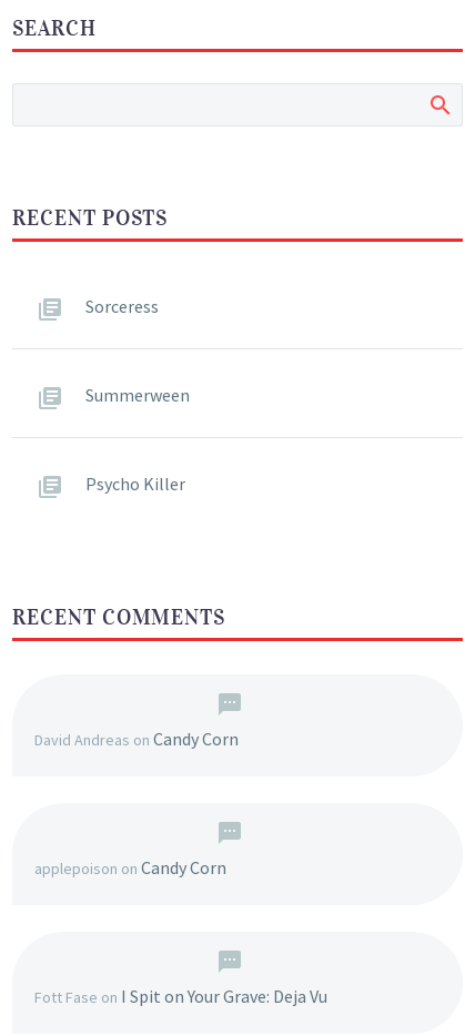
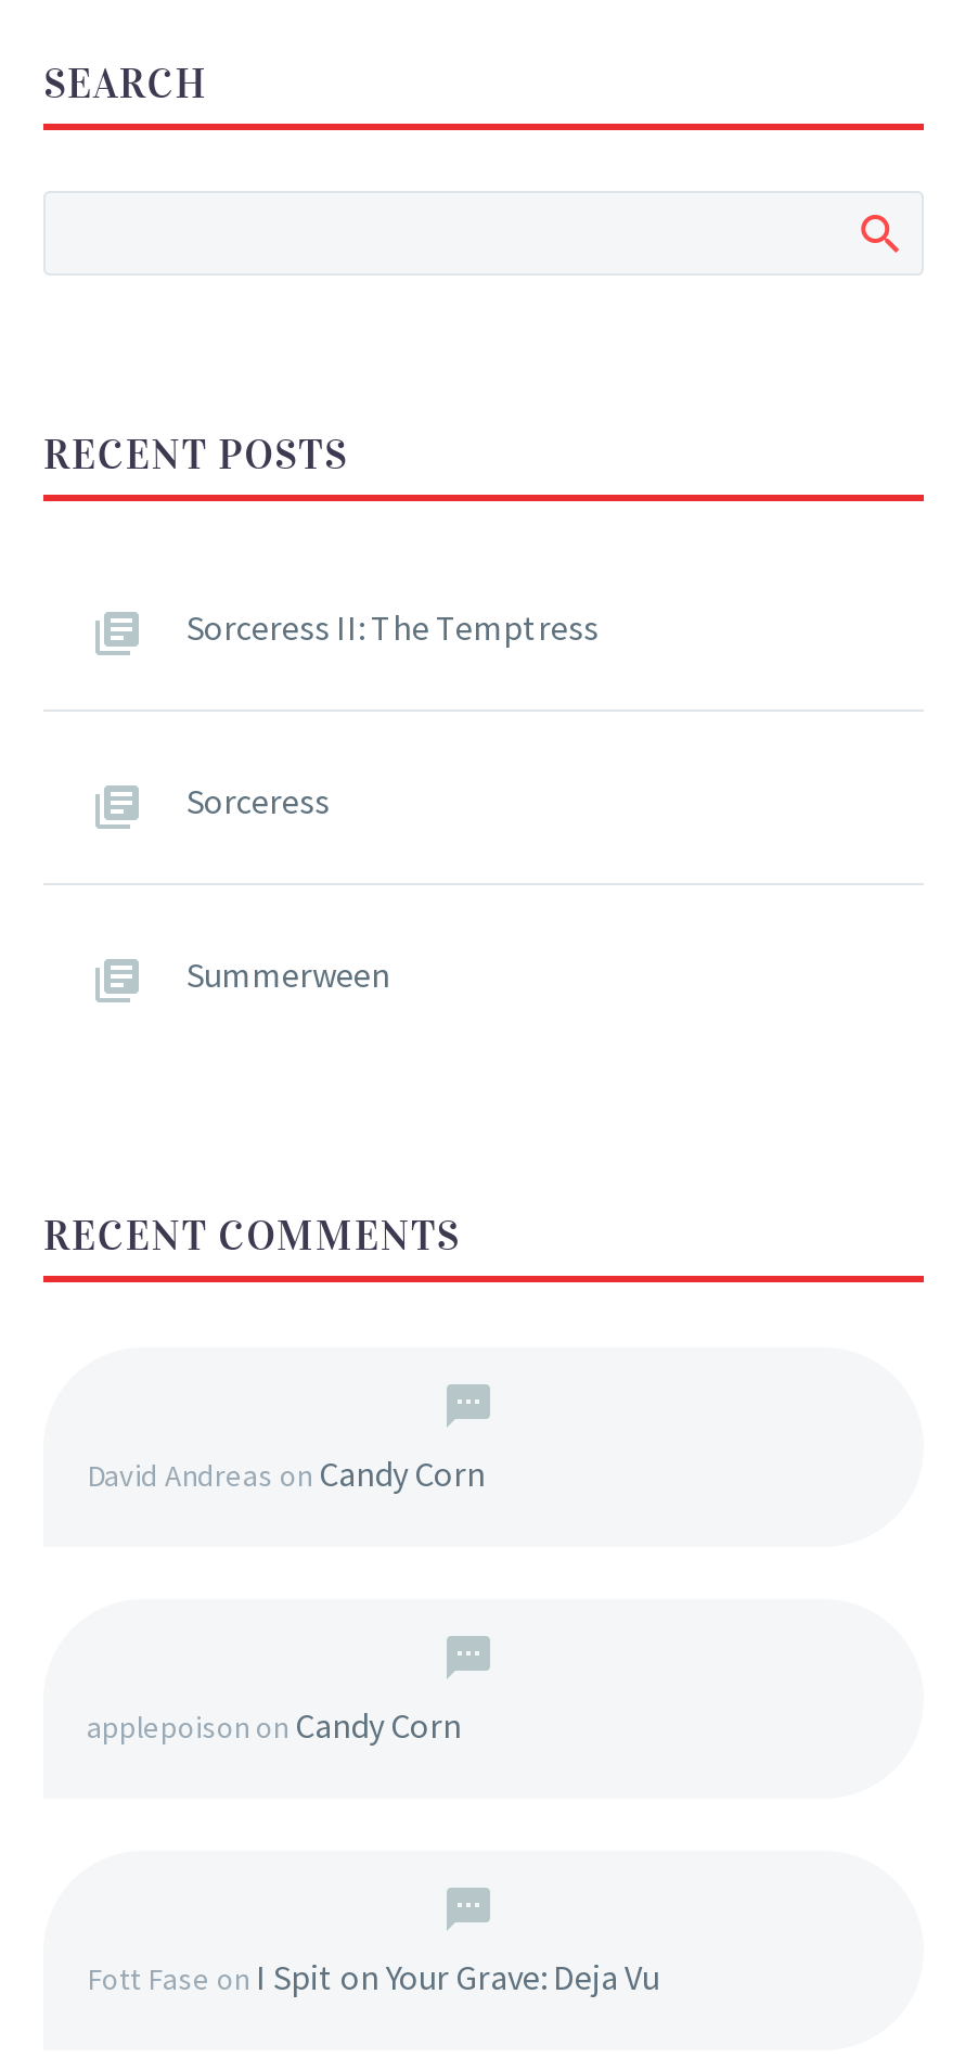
none -> [186,604,599,648] Sorceress II: The Temptress
moved [85,294,190,405] -> [186,778,390,995]: Sorceress | Summerween
[85,472,185,494] Psycho Killer -> none

